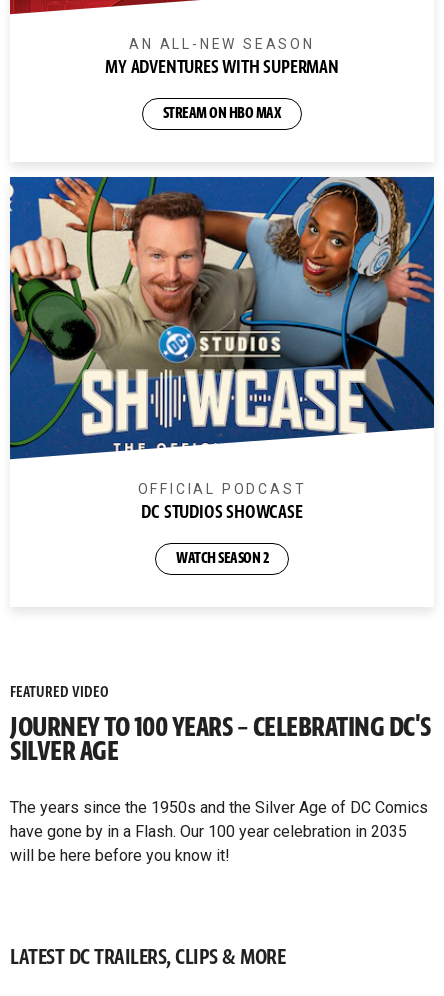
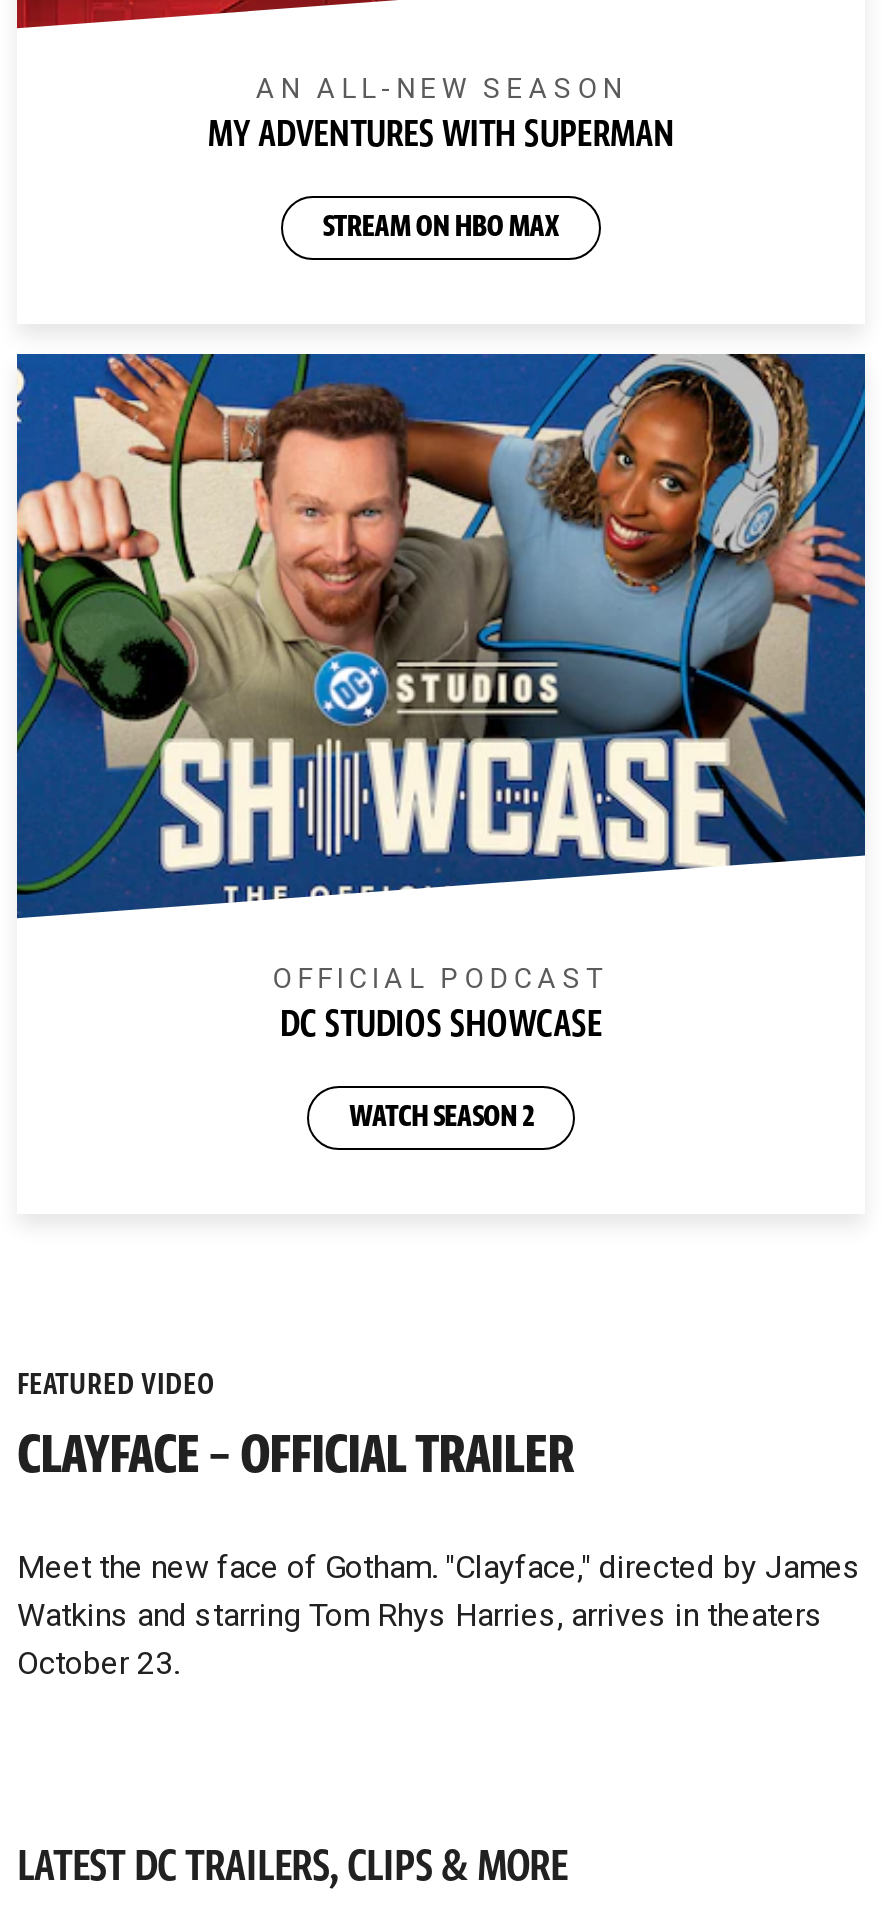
[10,709,430,771] JOURNEY TO 100 YEARS – CELEBRATING DC'S | SILVER AGE -> [17,1418,574,1494] CLAYFACE – OFFICIAL TRAILER
[10,798,428,865] The years since the 1950s and the Silver Age of DC Comics | have gone by in a Flash. Our 100 year celebration in 2035 | will be here before you know it! -> [17,1548,861,1682] Meet the new face of Gotham. "Clayface," directed by James | Watkins and starring Tom Rhys Harries, arrives in theaters | October 23.

